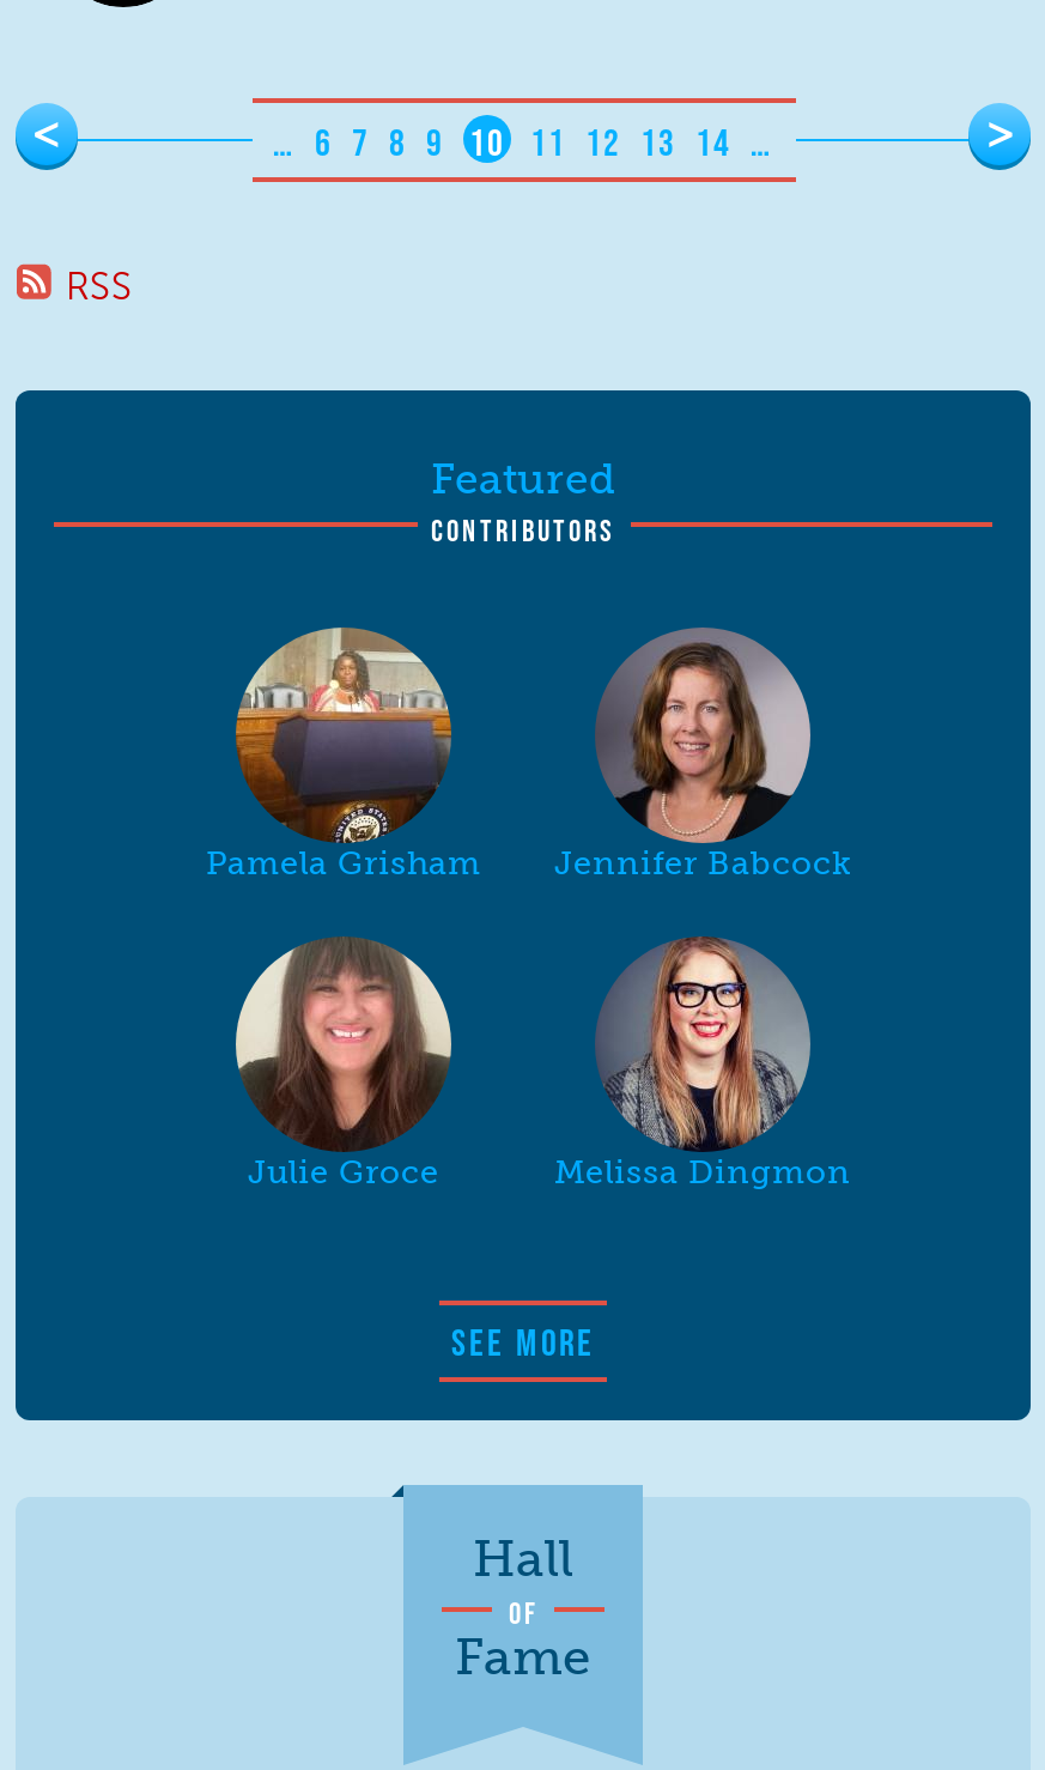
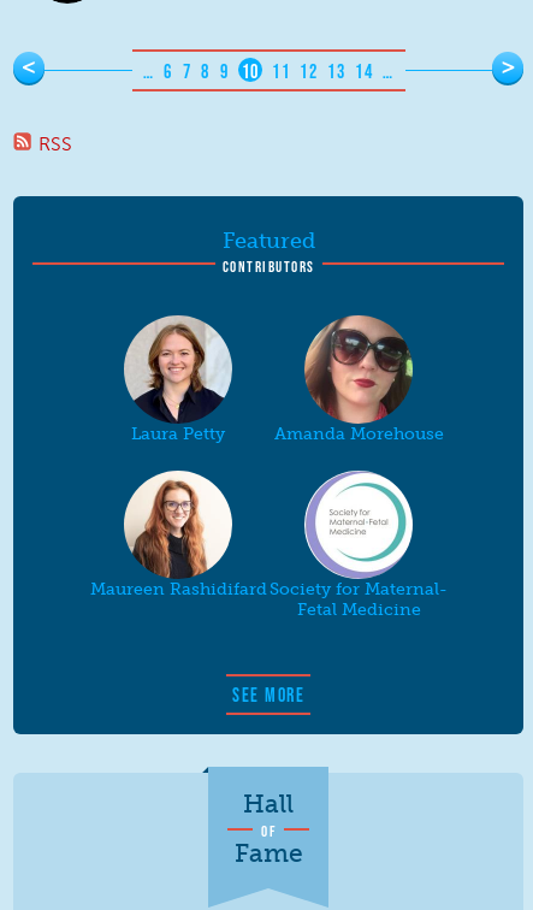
[206,628,851,883] [image] | Pamela Grisham | Jennifer Babcock -> [123,315,443,444] [image] | Laura Petty | Amanda Morehouse
[597,630,810,783] [image] -> [304,315,413,414] [image]
[241,936,851,1194] [image] | Julie Groce | Melissa Dingmon -> [90,473,448,621] [image] | Maureen Rashidifard Society for Maternal- | Fetal Medicine
[595,936,808,1095] [image] -> [303,473,413,571] [image]

